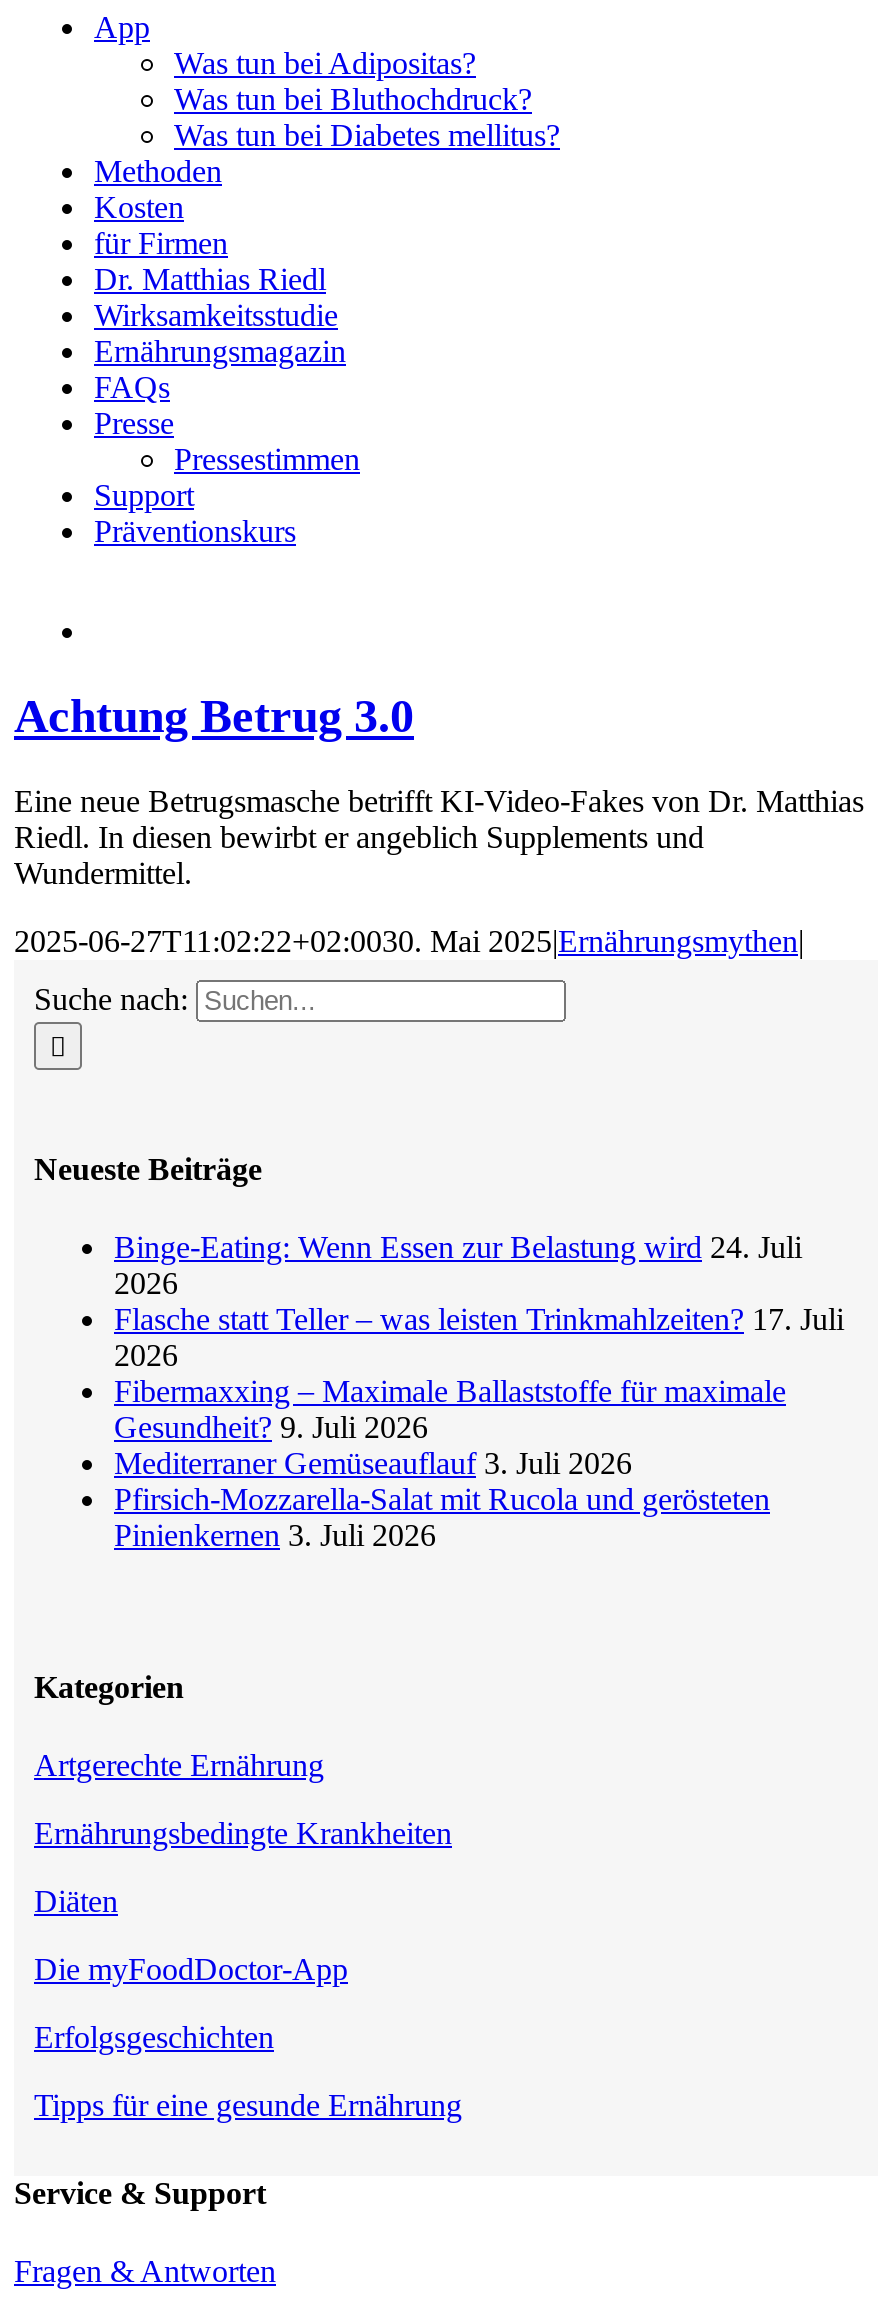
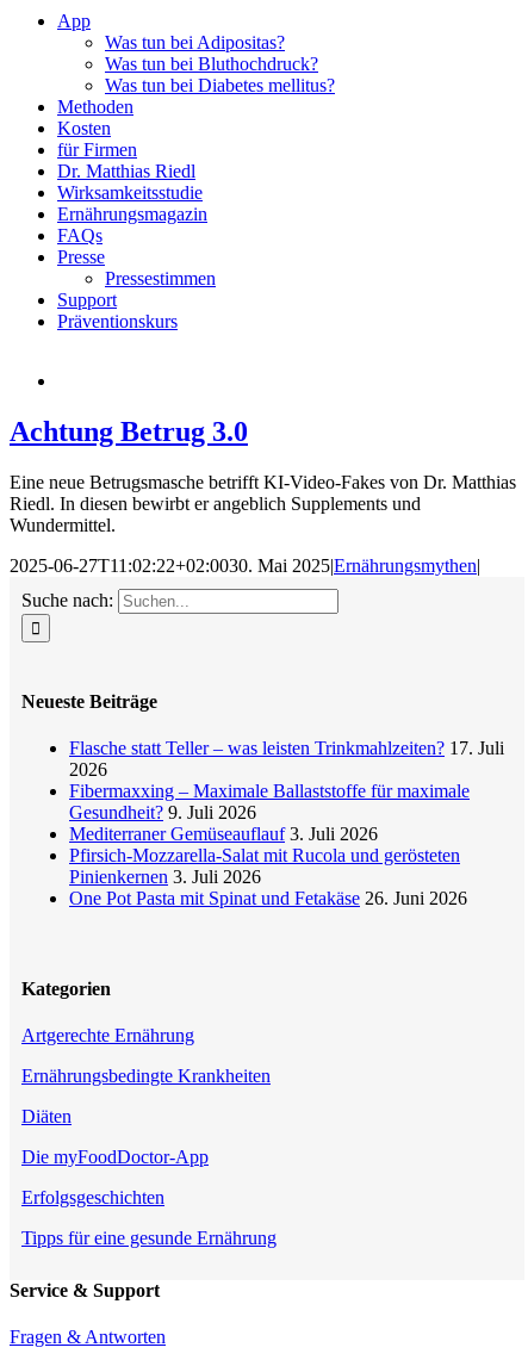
[114,1231,802,1301] Binge-Eating: Wenn Essen zur Belastung wird 24. Juli | 2026 -> none
moved [114,1303,844,1553] -> [69,738,504,887]: Flasche statt Teller – was leisten Trinkmahlzeiten? 17. Juli | 2026 | Fibermaxxing – Maximale Ballaststoffe für maximale | Gesundheit? 9. Juli 2026 | Mediterraner Gemüseauflauf 3. Juli 2026 | Pfirsich-Mozzarella-Salat mit Rucola und gerösteten | Pinienkernen 3. Juli 2026
none -> [69,888,467,909] One Pot Pasta mit Spinat und Fetakäse 26. Juni 2026

